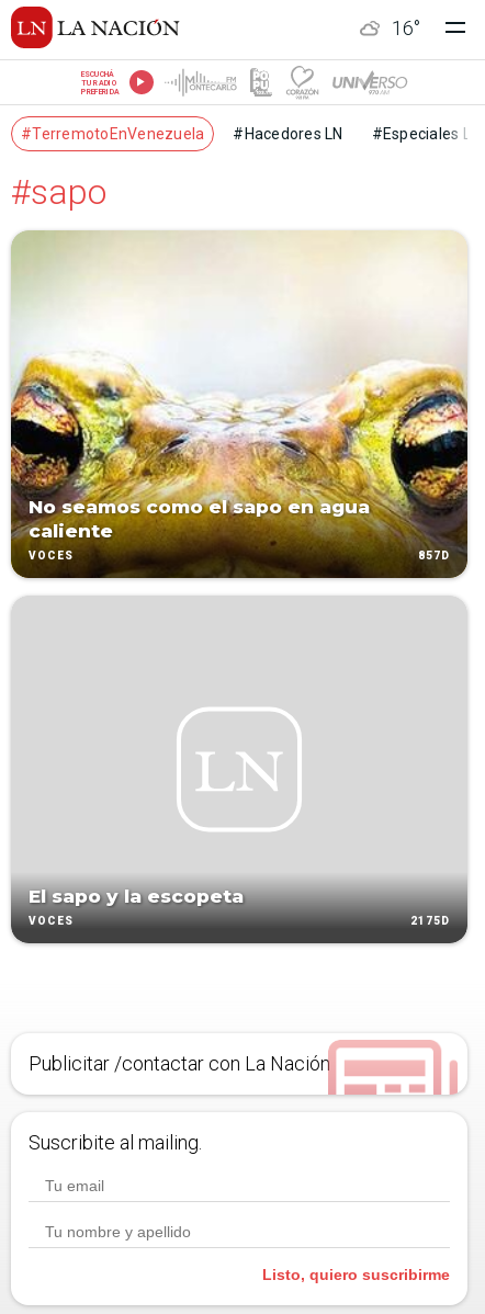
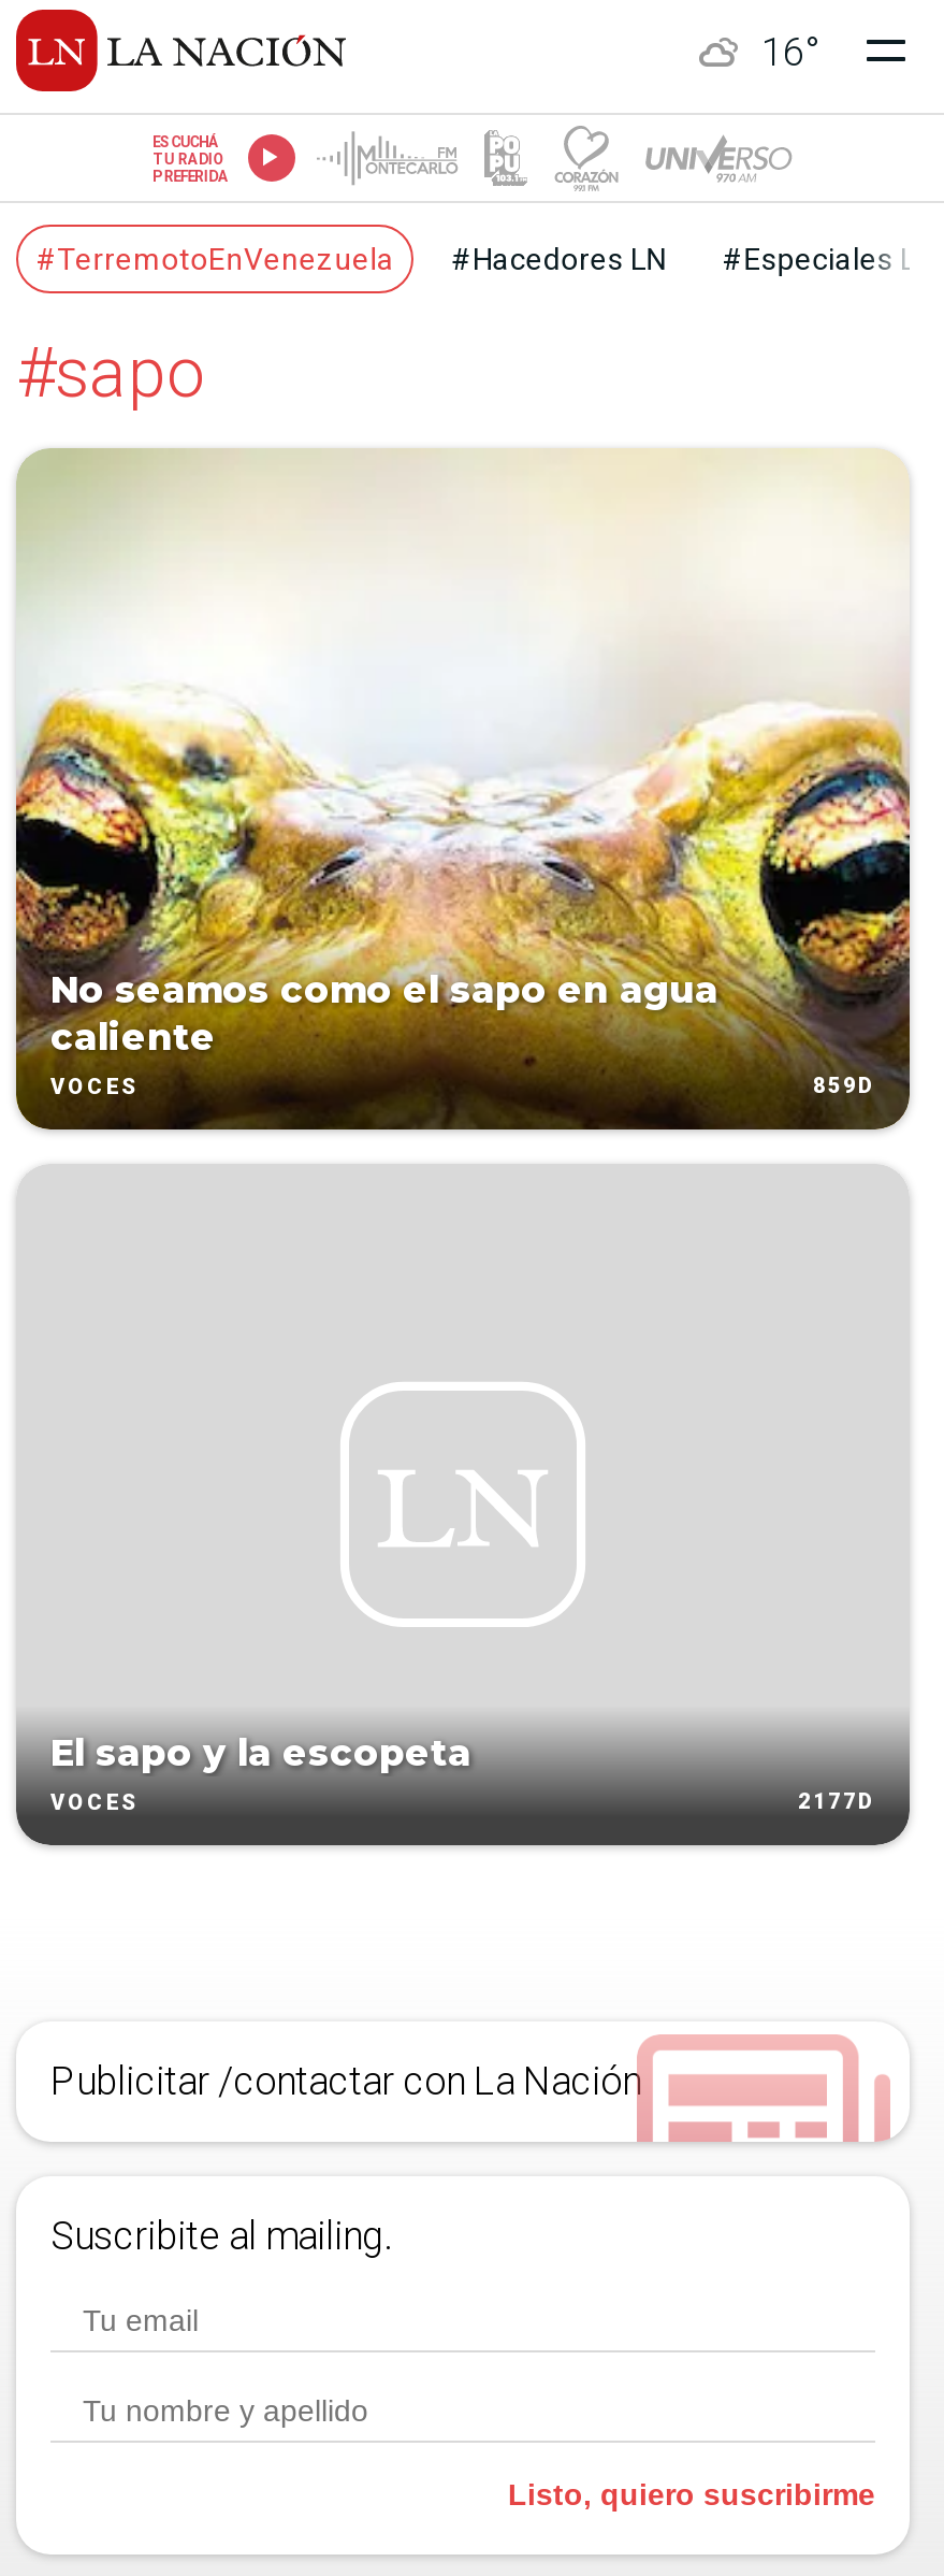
[418,550,450,562] 857D -> [813,1074,875,1097] 859D
[410,915,450,927] 2175D -> [798,1790,875,1813] 2177D

